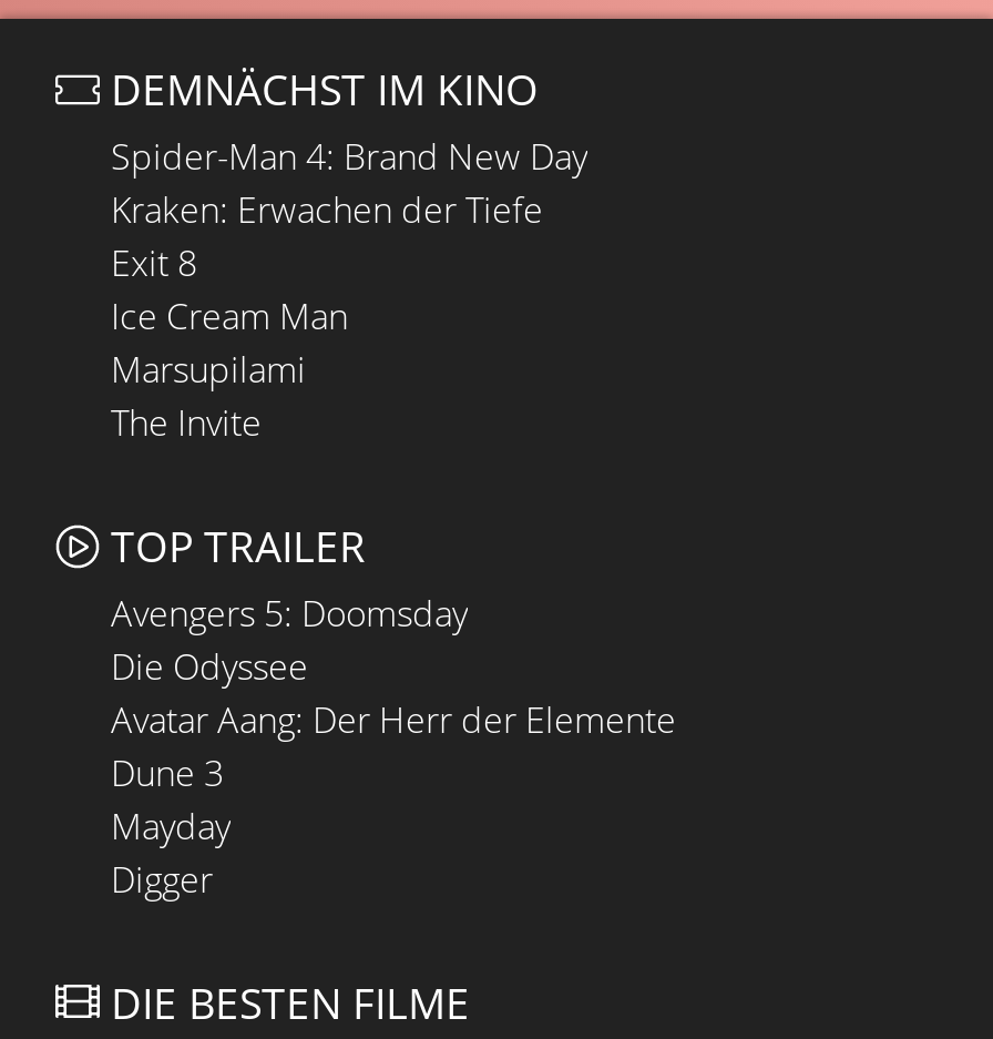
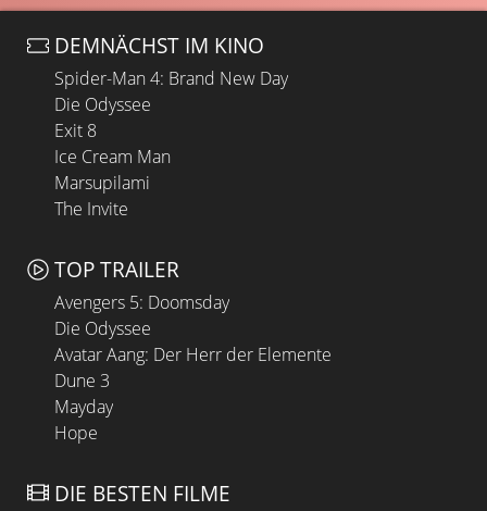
[111,185,543,234] Kraken: Erwachen der Tiefe -> [54,92,151,116] Die Odyssee
[111,854,213,903] Digger -> [54,420,98,444] Hope

